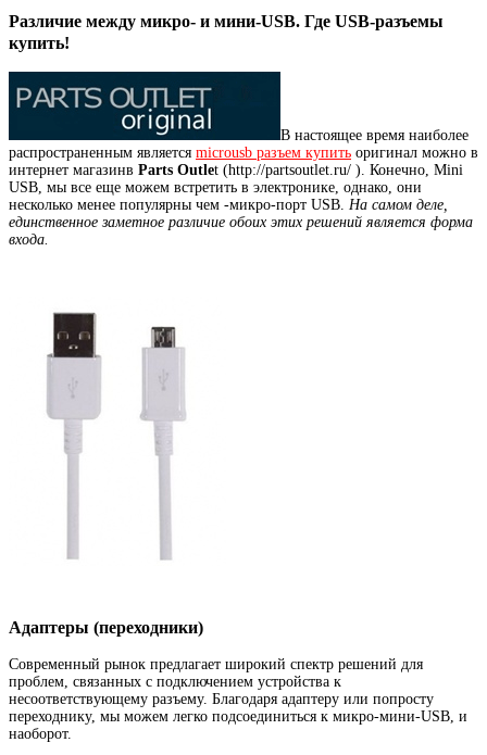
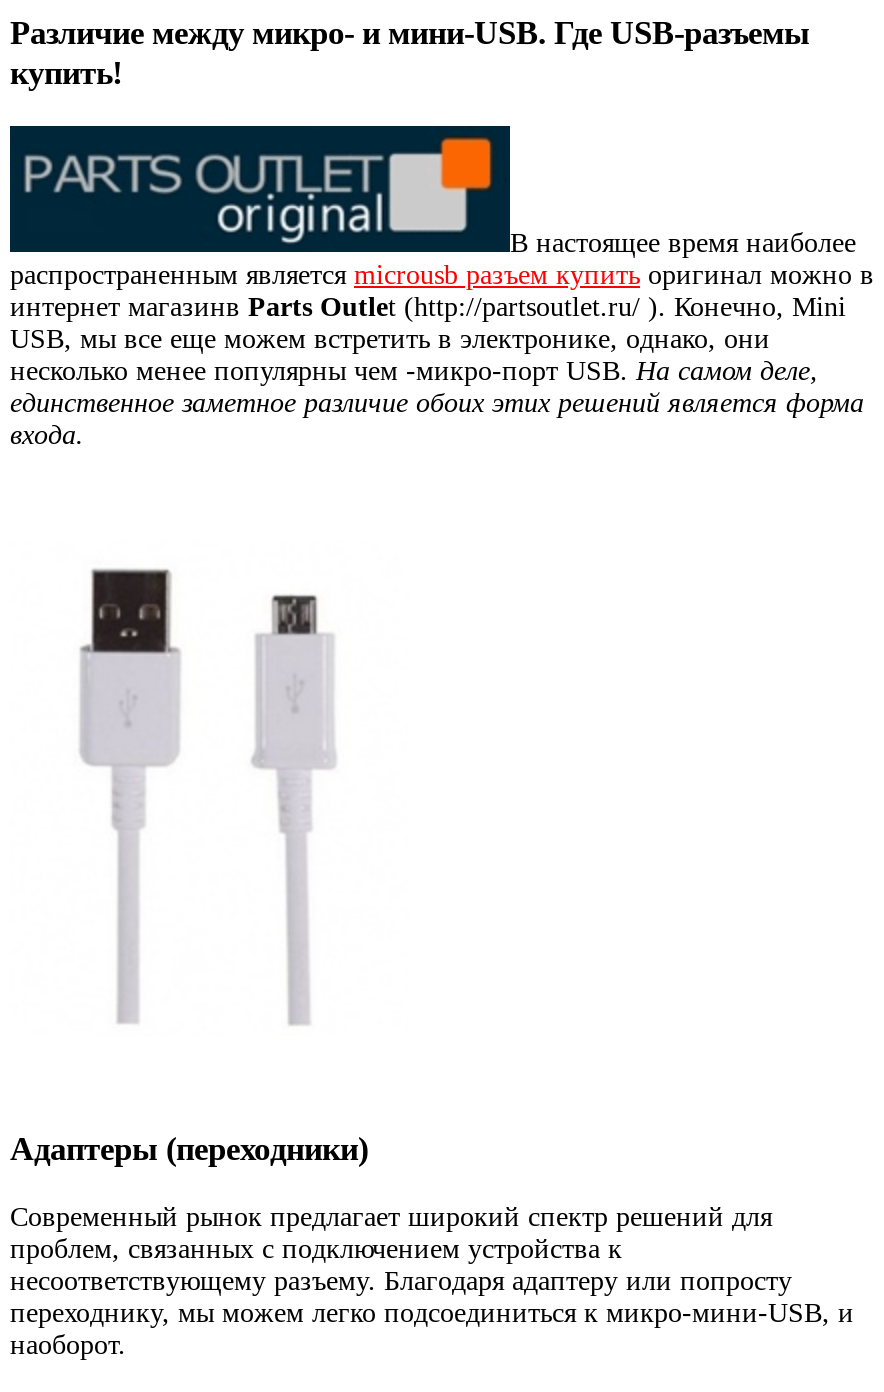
none -> [388,136,494,234] [image]

